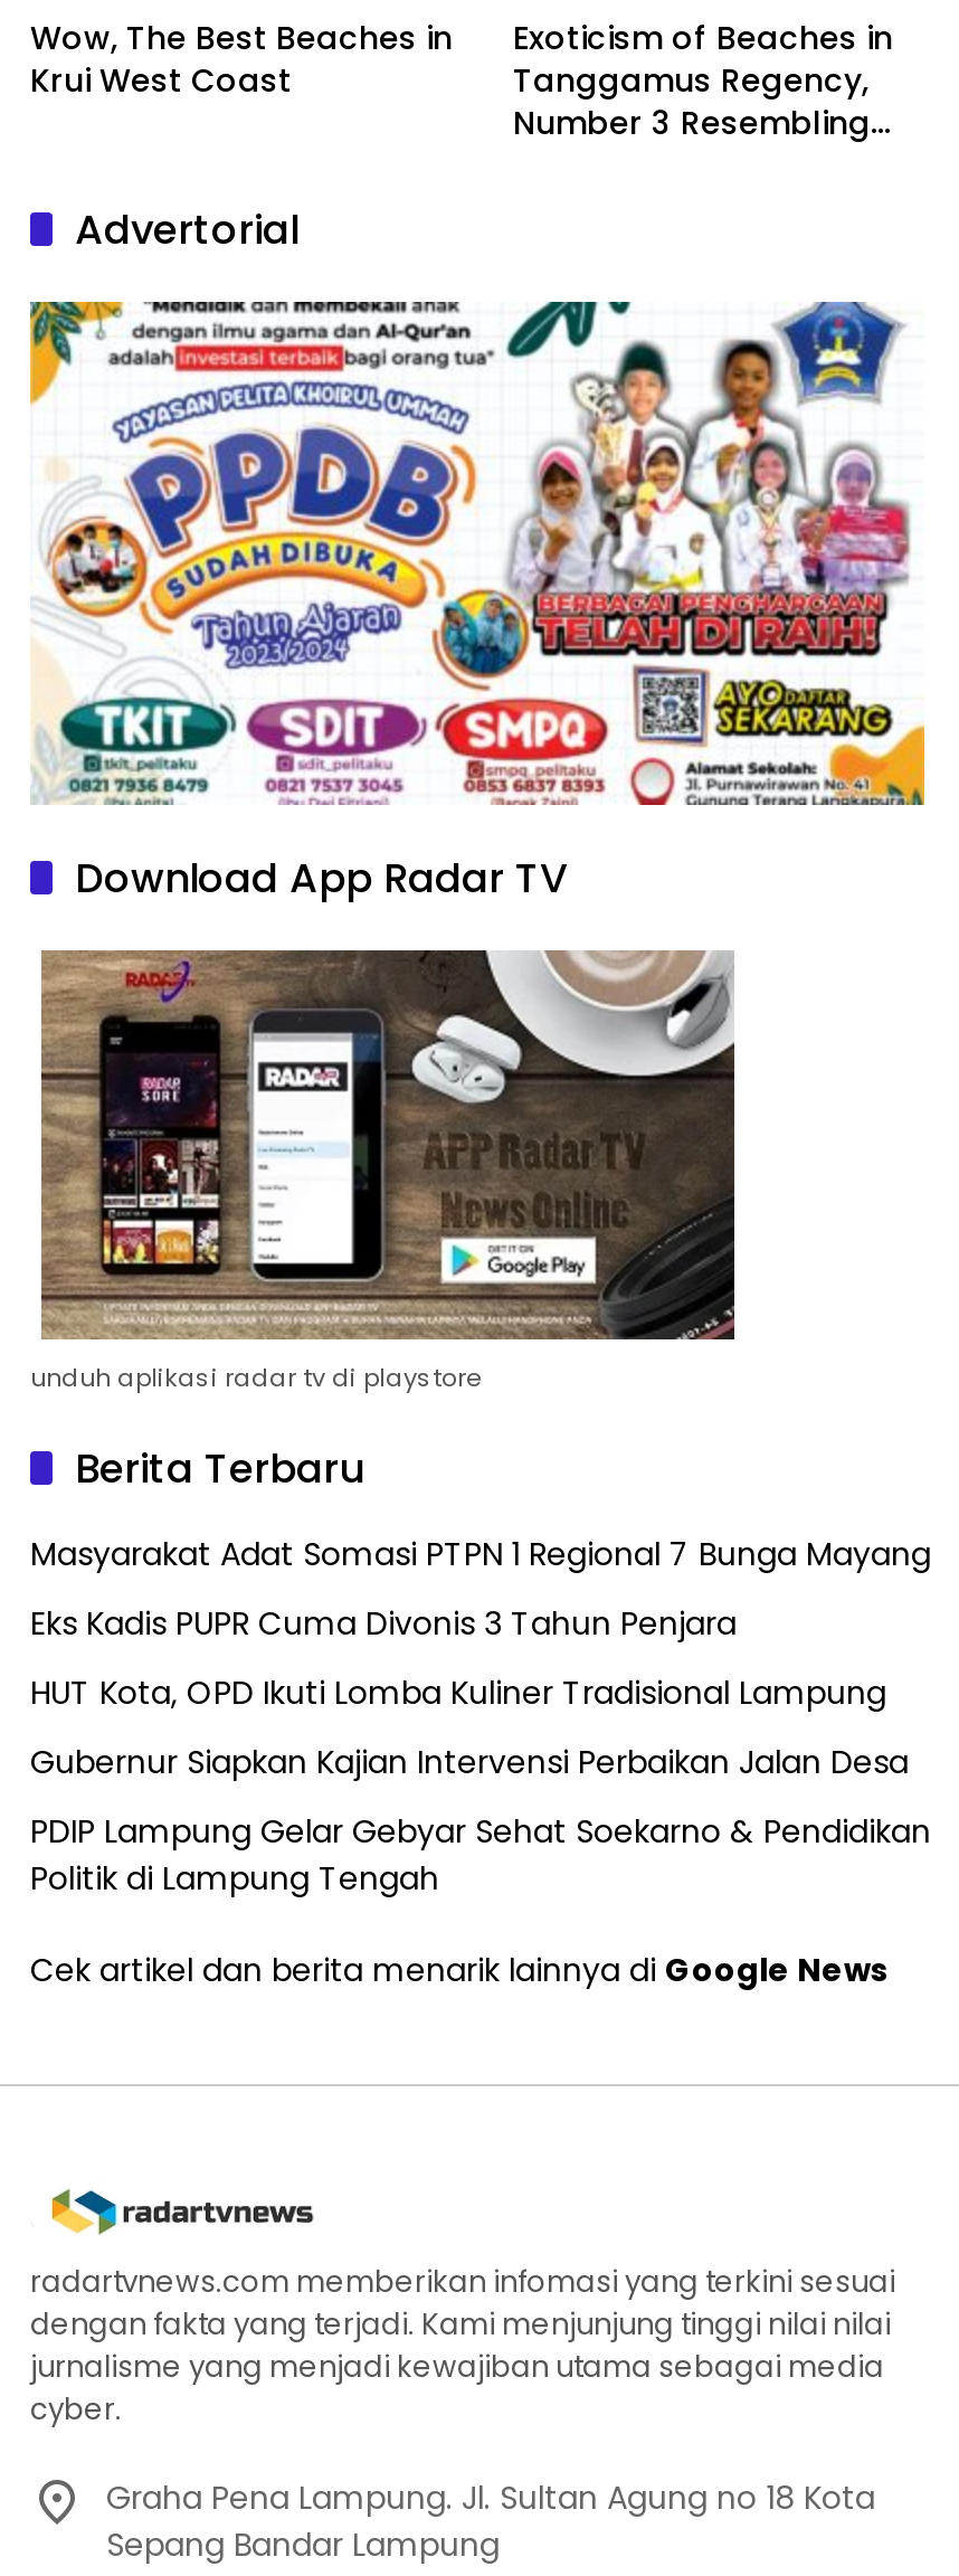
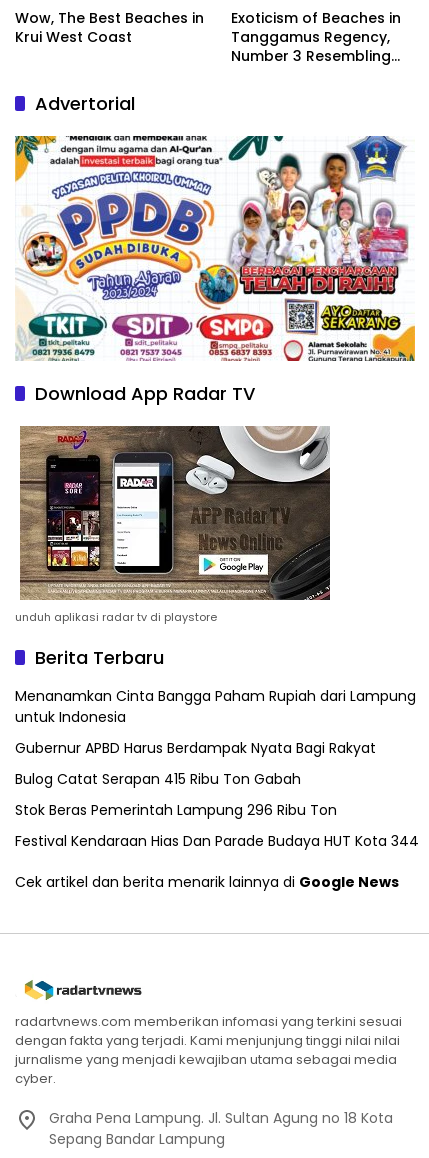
[30,1531,931,1576] Masyarakat Adat Somasi PTPN 1 Regional 7 Bunga Mayang -> [15,686,416,727] Menanamkan Cinta Bangga Paham Rupiah dari Lampung | untuk Indonesia
[30,1600,737,1645] Eks Kadis PUPR Cuma Divonis 3 Tahun Penjara -> [15,738,376,758] Gubernur APBD Harus Berdampak Nyata Bagi Rakyat
[30,1669,886,1714] HUT Kota, OPD Ikuti Lomba Kuliner Tradisional Lampung -> [15,769,301,789] Bulog Catat Serapan 415 Ribu Ton Gabah
[30,1739,909,1784] Gubernur Siapkan Kajian Intervensi Perbaikan Jalan Desa -> [15,800,337,820] Stok Beras Pemerintah Lampung 296 Ribu Ton
[30,1808,931,1900] PDIP Lampung Gelar Gebyar Sehat Soekarno & Pendidikan | Politik di Lampung Tengah -> [15,831,419,851] Festival Kendaraan Hias Dan Parade Budaya HUT Kota 344

